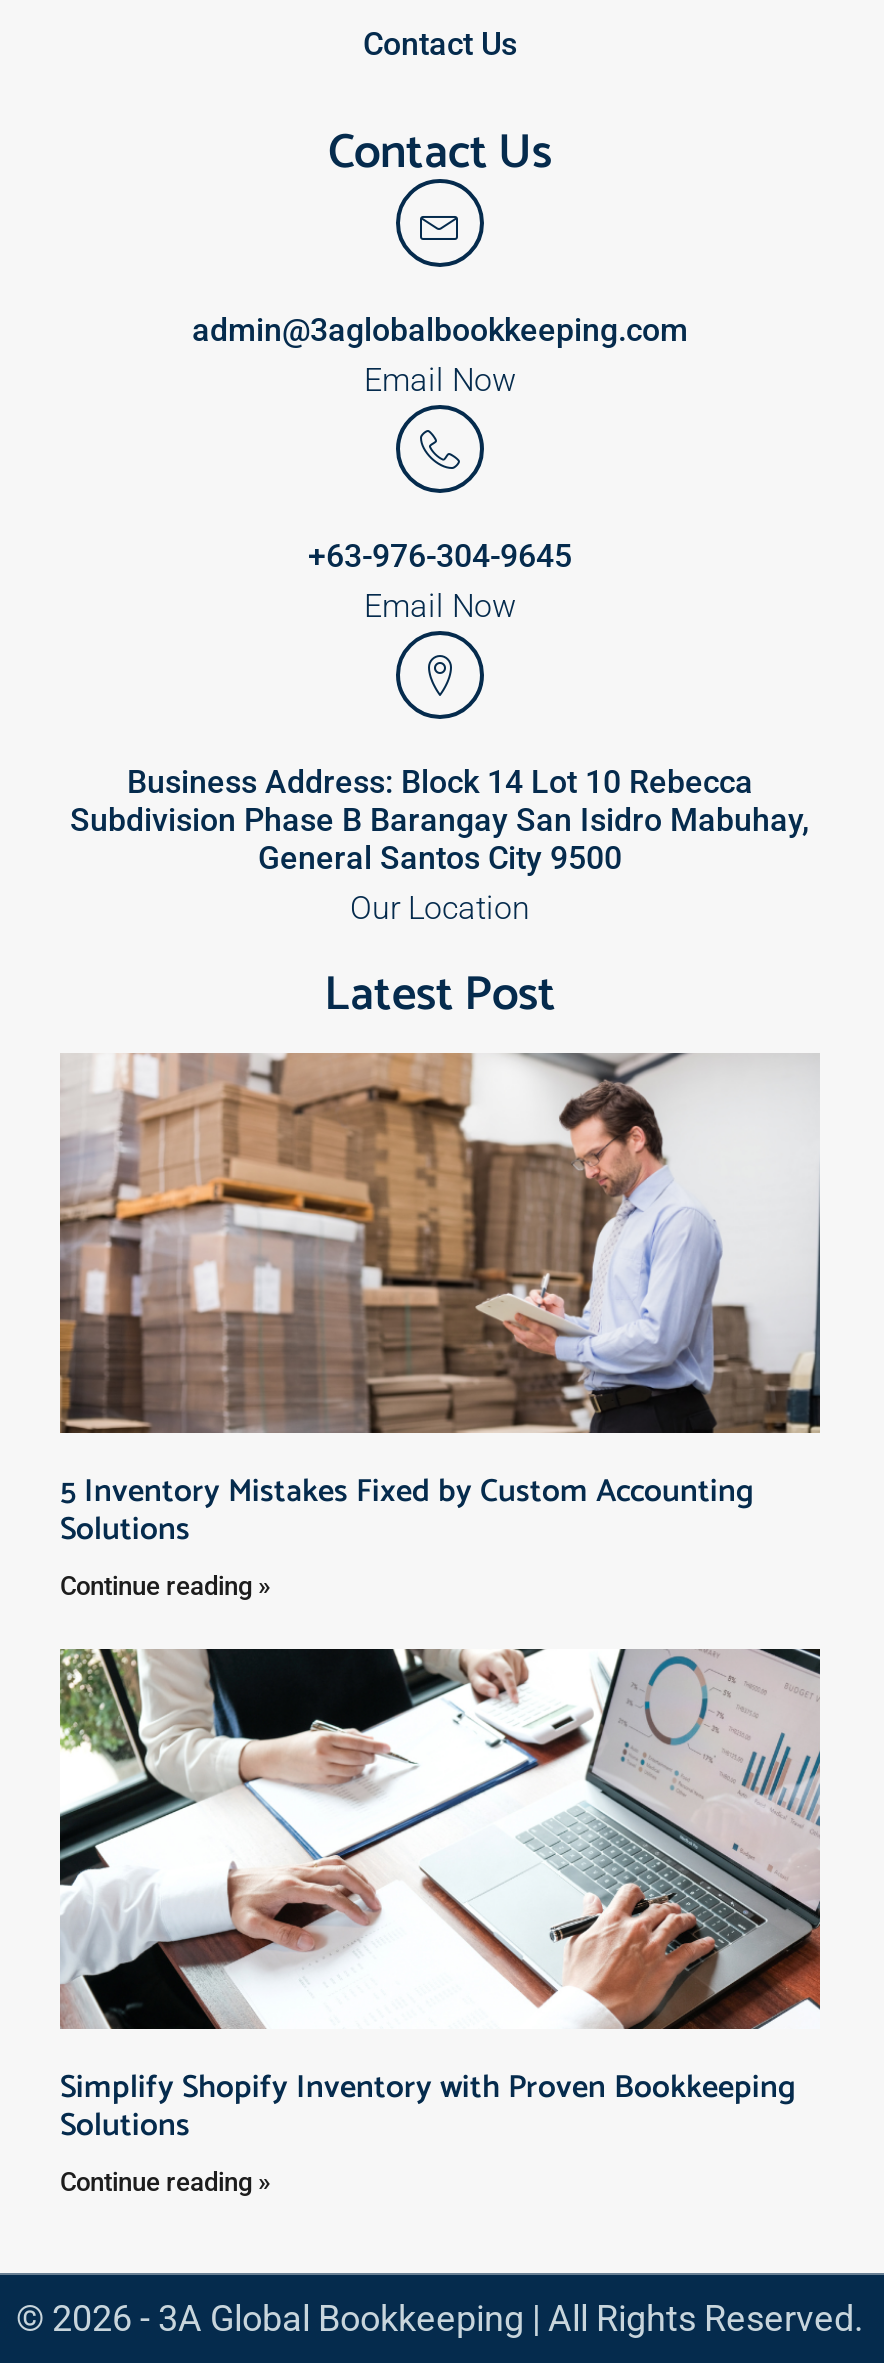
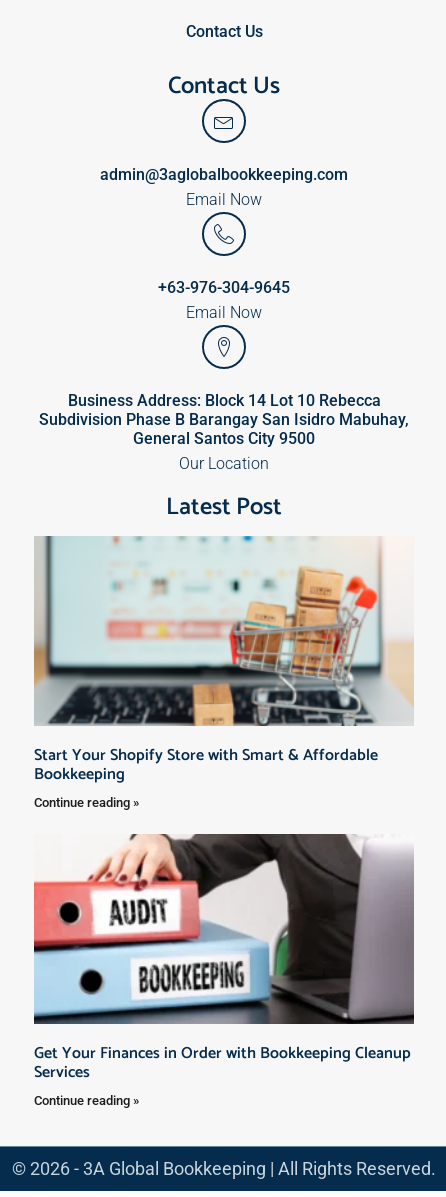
[58,1051,822,1557] [image] | 5 Inventory Mistakes Fixed by Custom Accounting | Solutions -> [34,535,414,788] [image] | Start Your Shopify Store with Smart & Affordable | Bookkeeping
[58,1647,822,2153] [image] | Simplify Shopify Inventory with Proven Bookkeeping | Solutions -> [33,833,415,1086] [image] | Get Your Finances in Order with Bookkeeping Cleanup | Services

